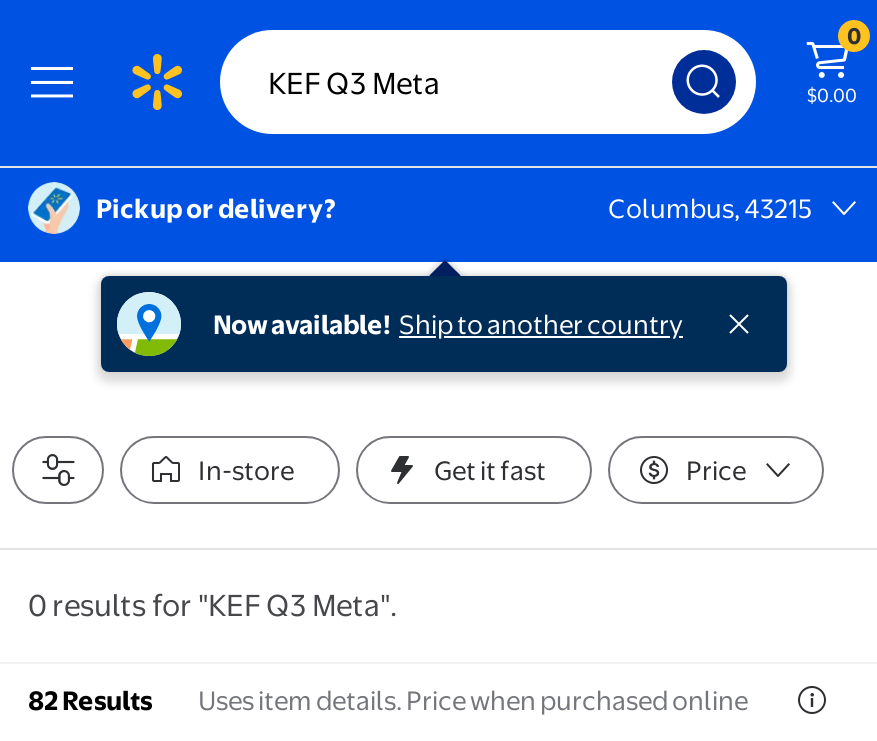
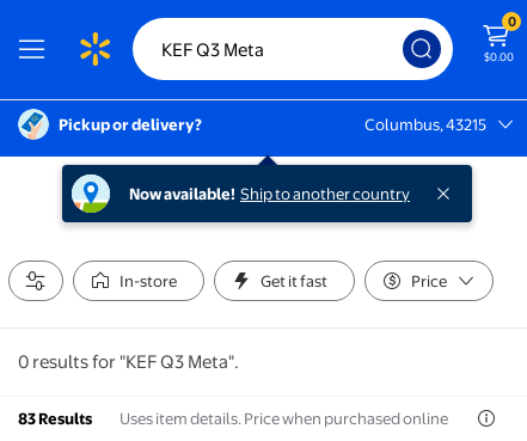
[28,683,748,716] 82 Results Uses item details. Price when purchased online -> [18,408,448,428] 83 Results Uses item details. Price when purchased online

